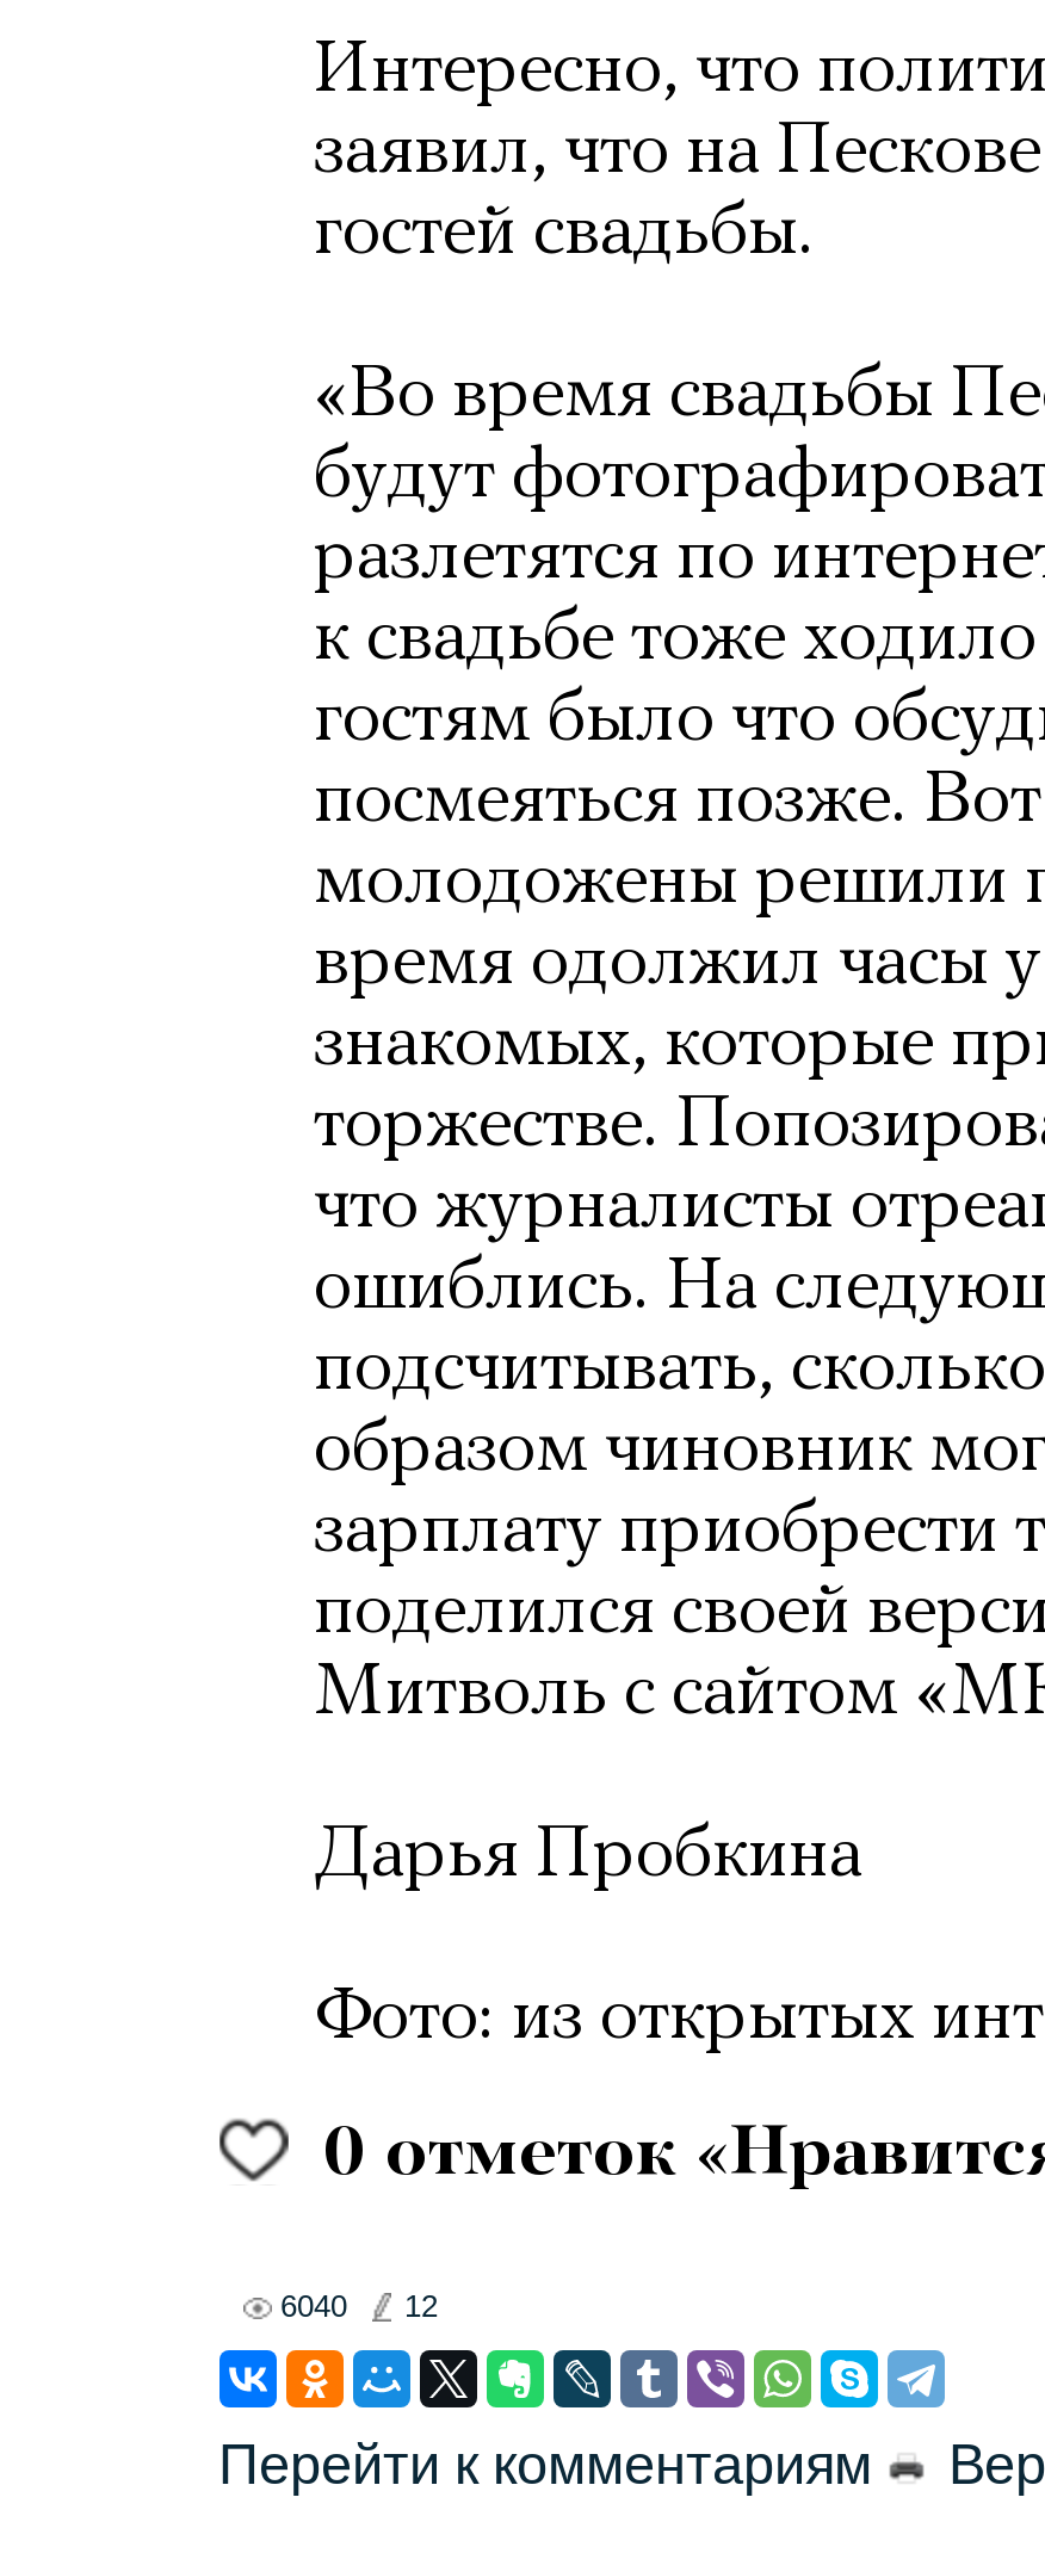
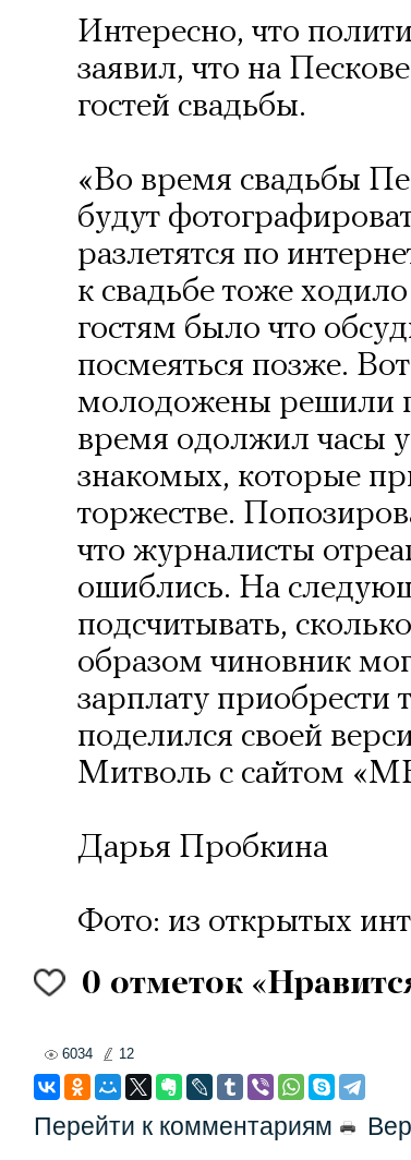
[280,2288,438,2324] 6040 12 -> [62,1046,134,1062] 6034 12

